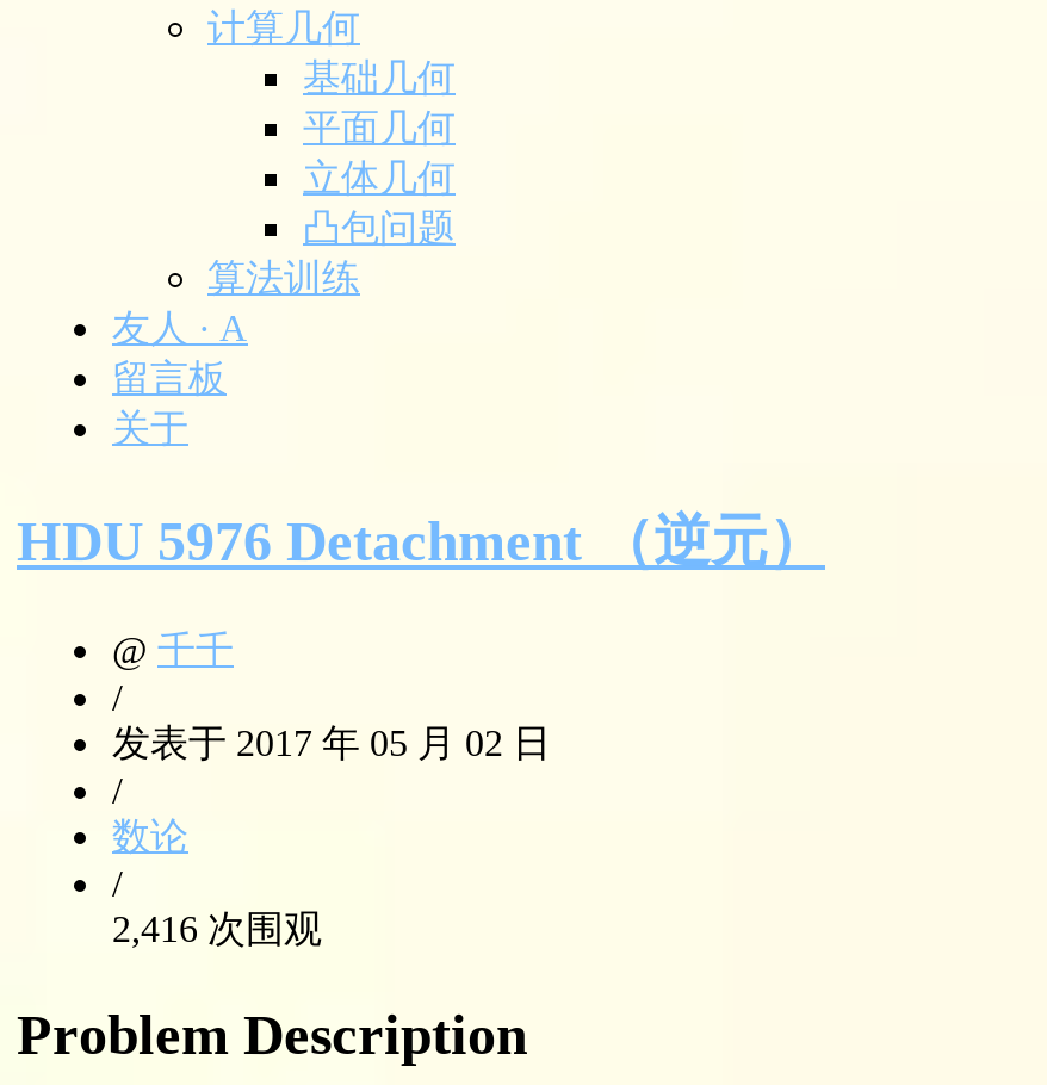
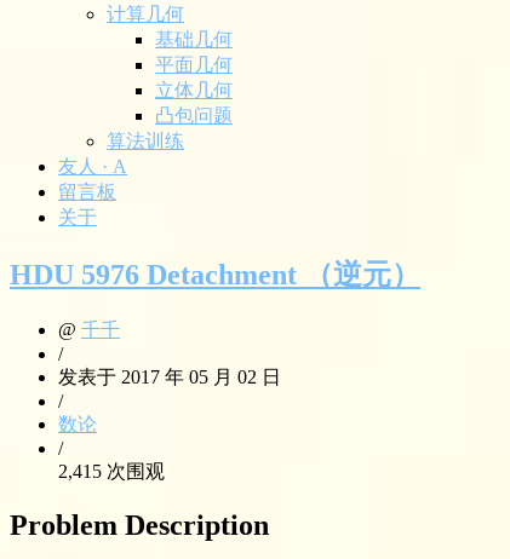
[112,908,322,949] 2,416 次围观 -> [58,461,165,481] 2,415 次围观

